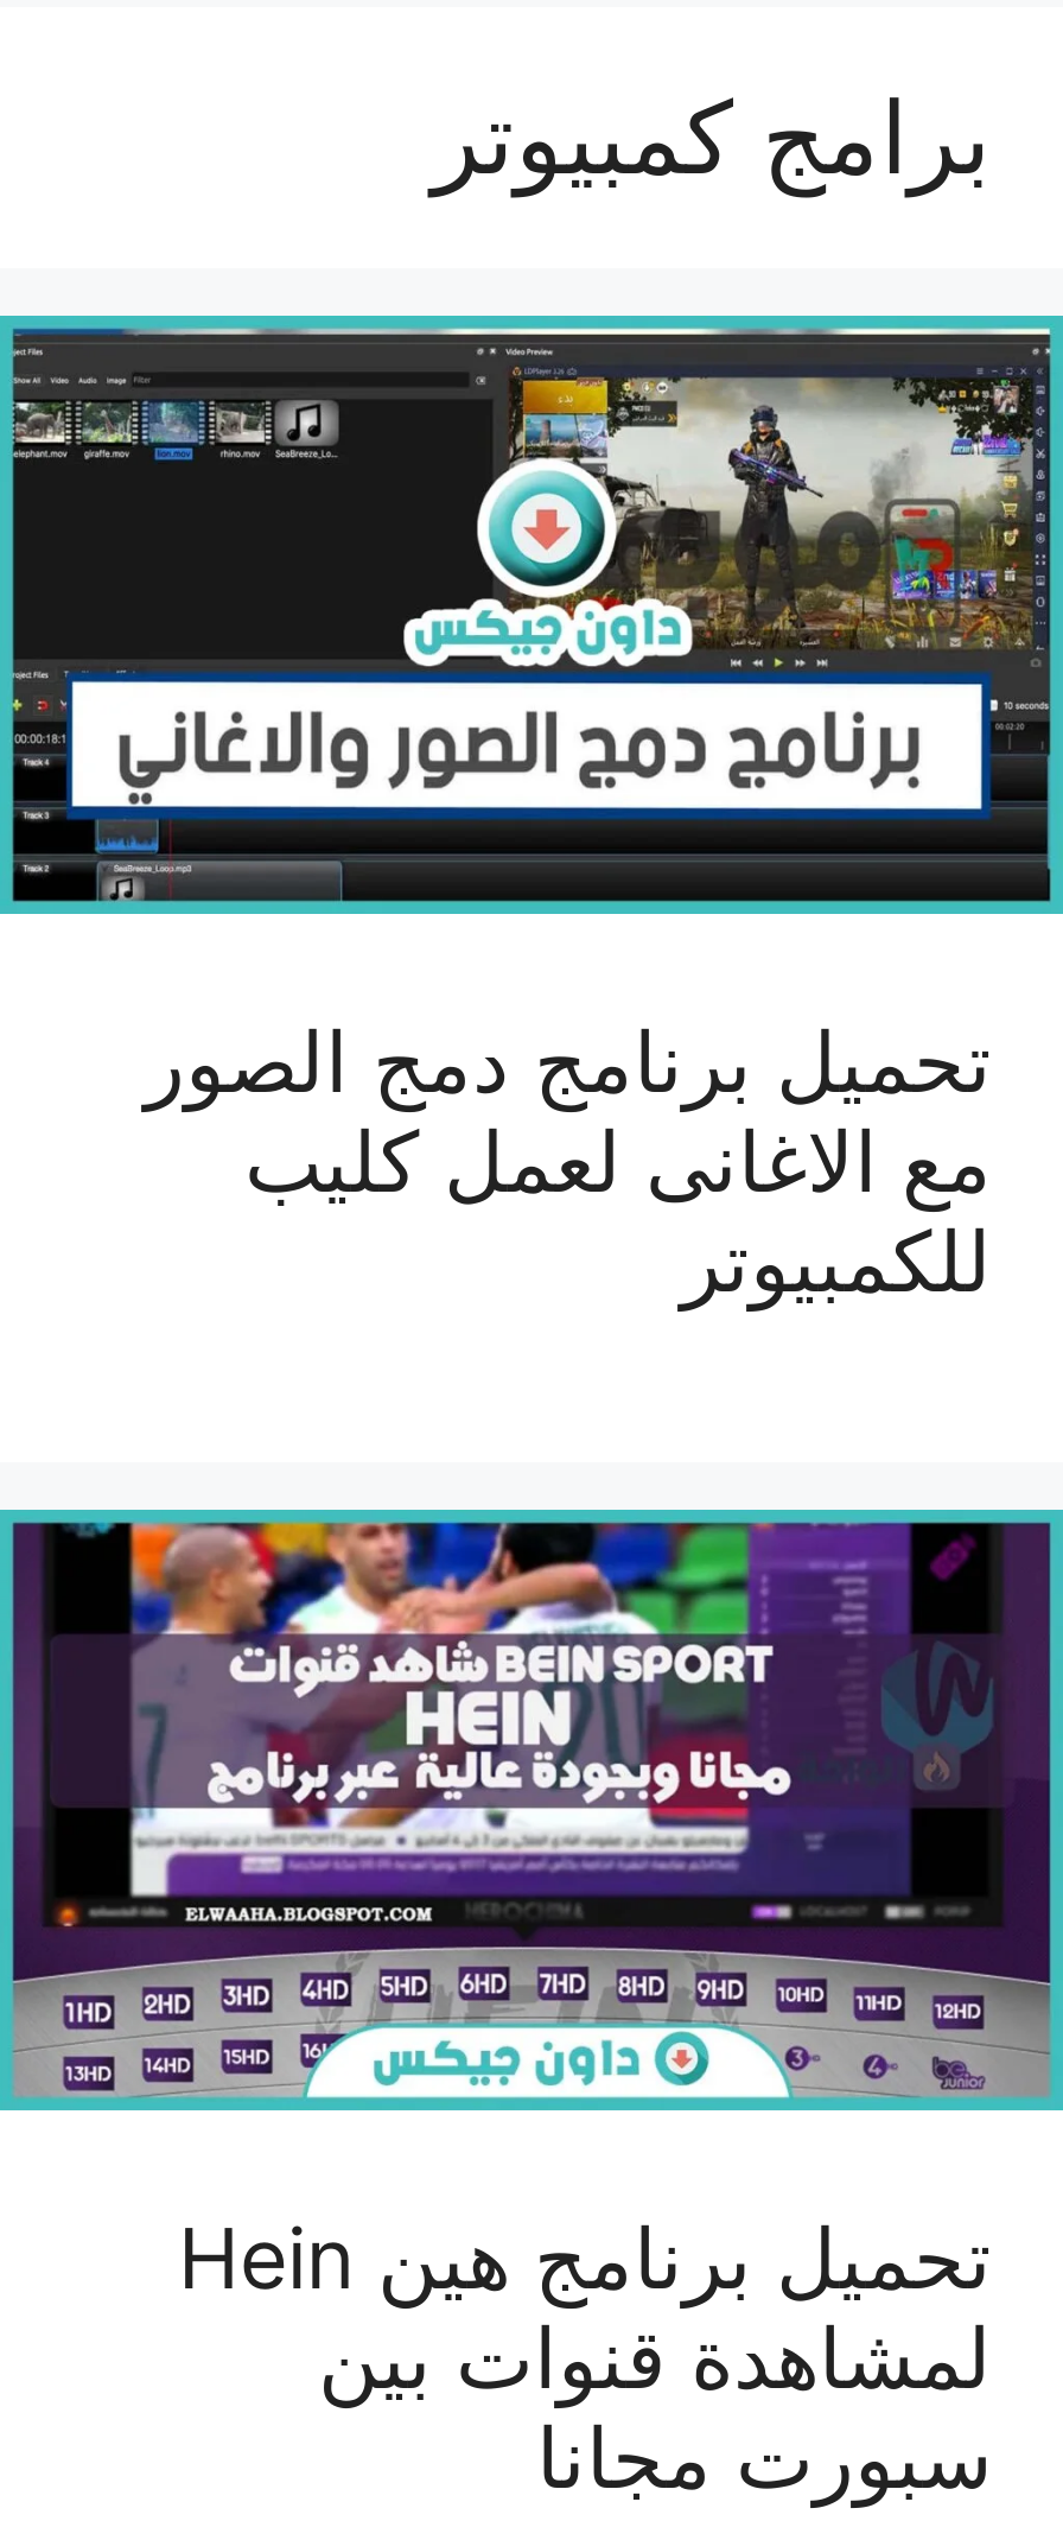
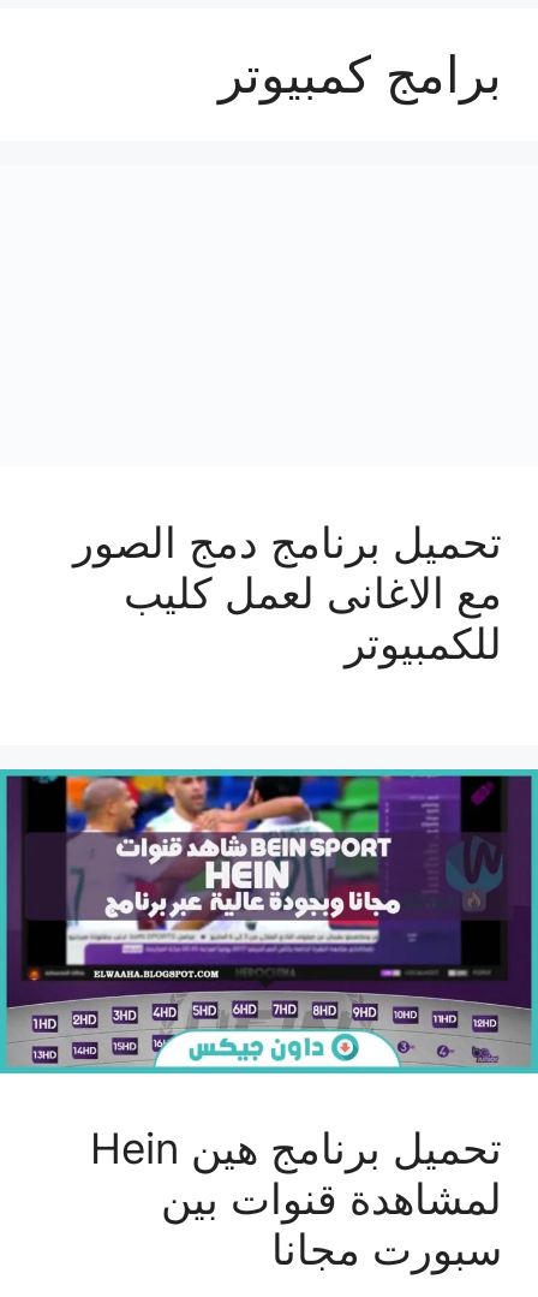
[7,313,1056,916] [image] -> none

